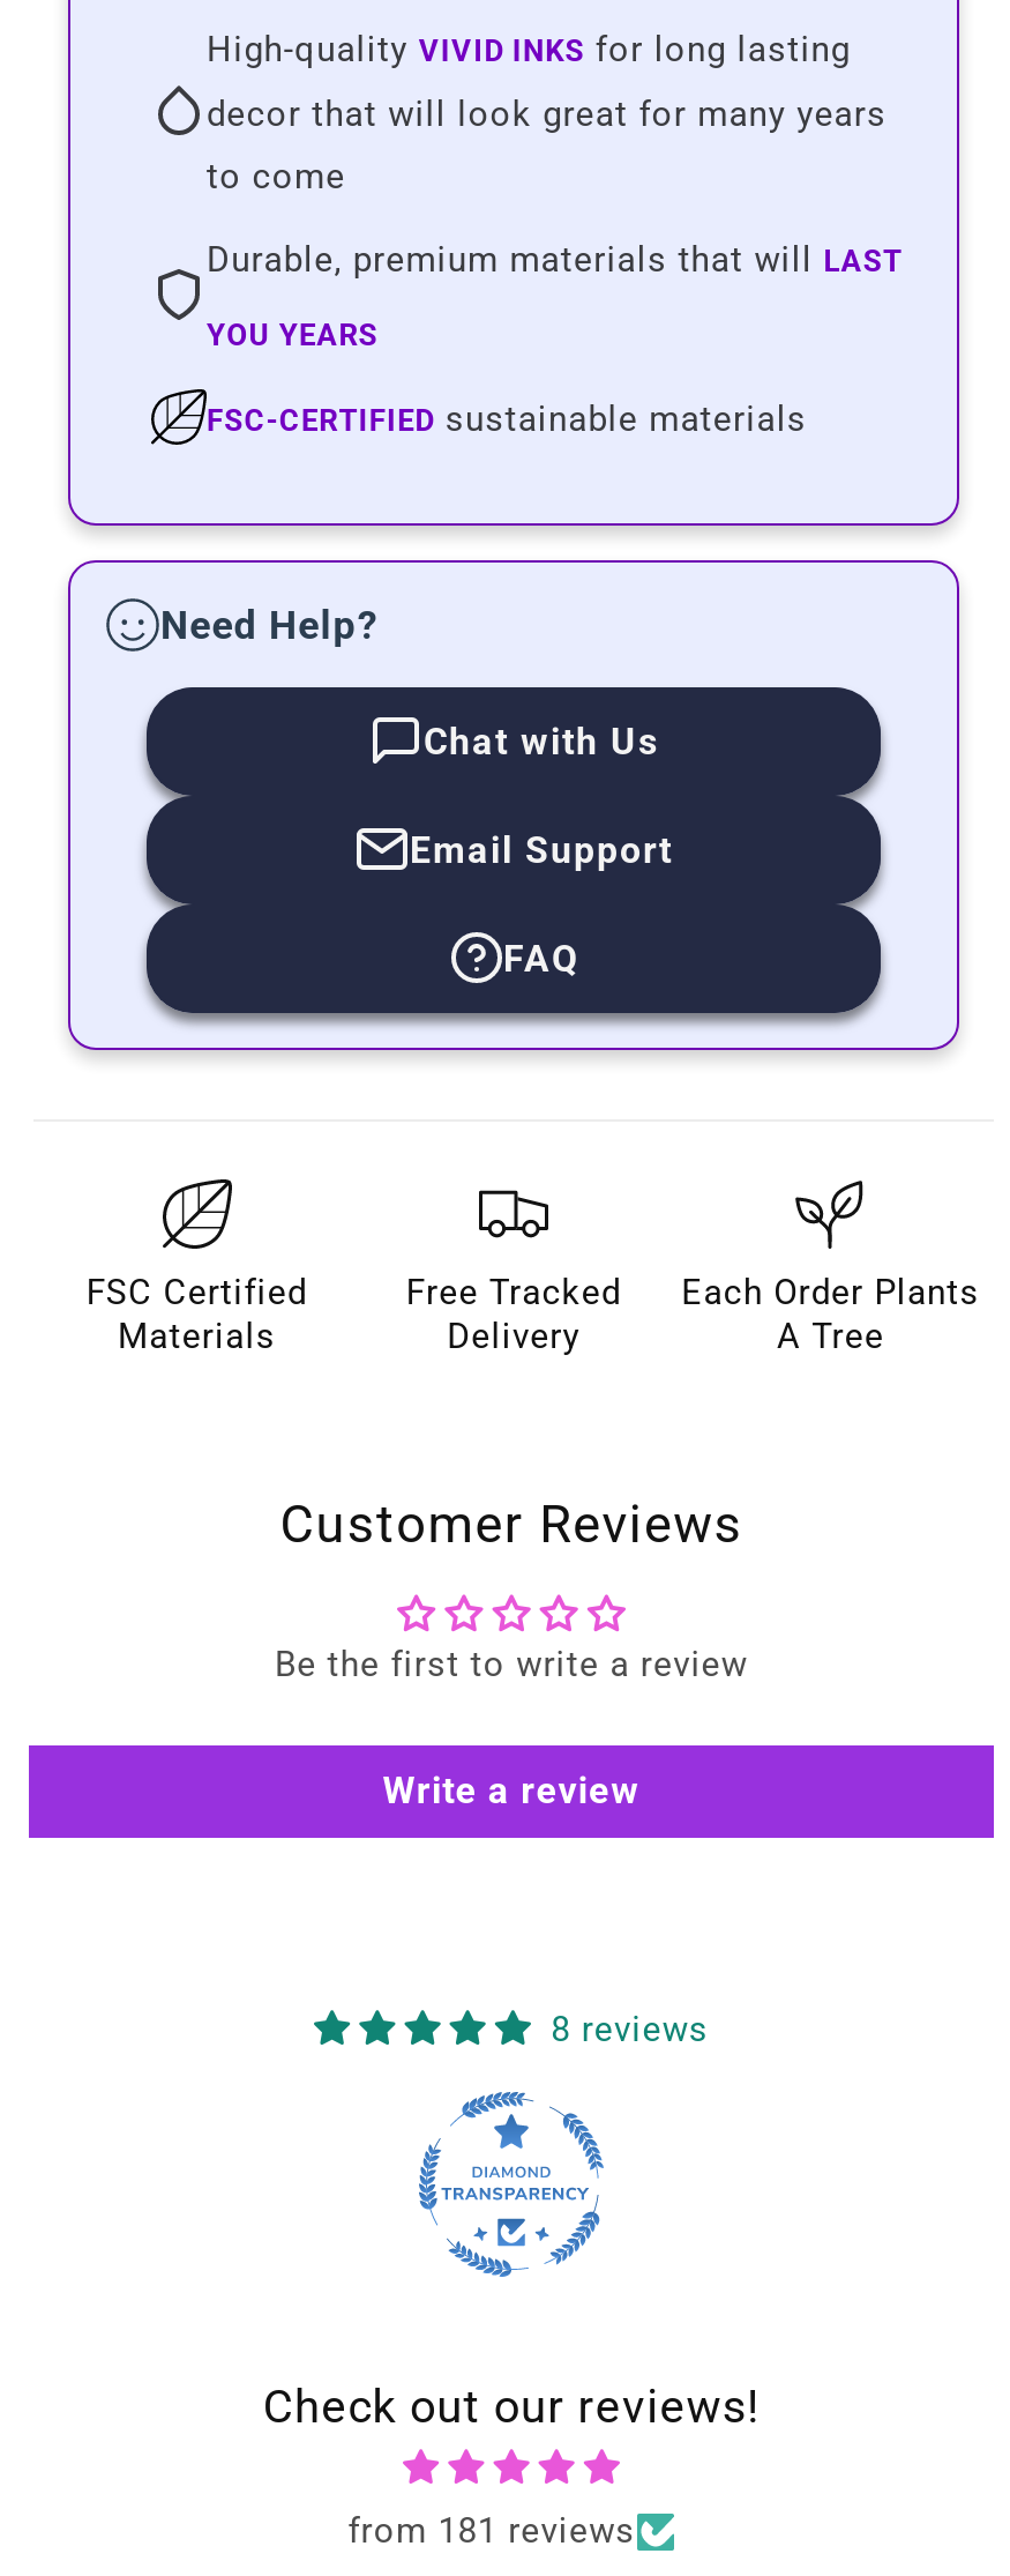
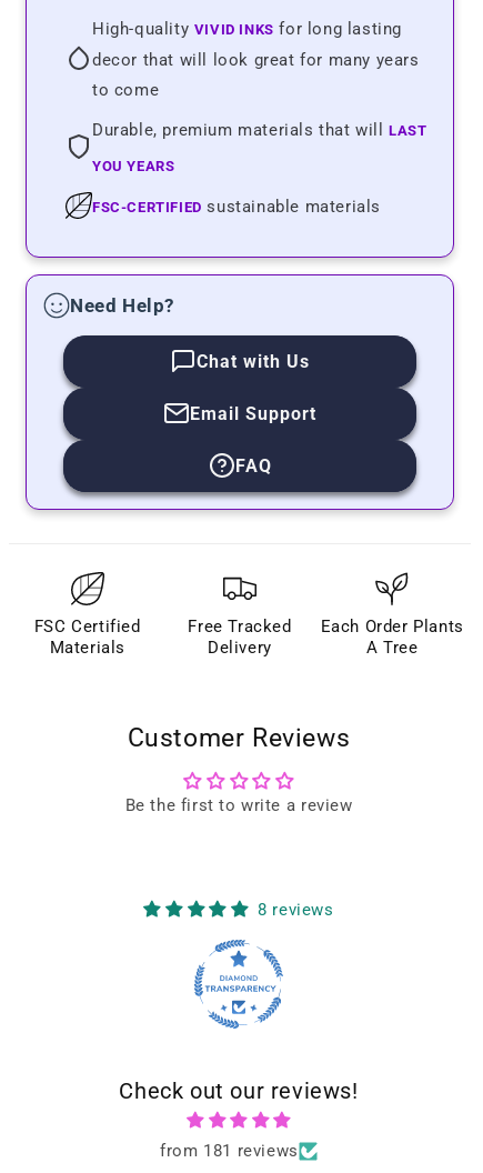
[383,1769,640,1812] Write a review -> none

